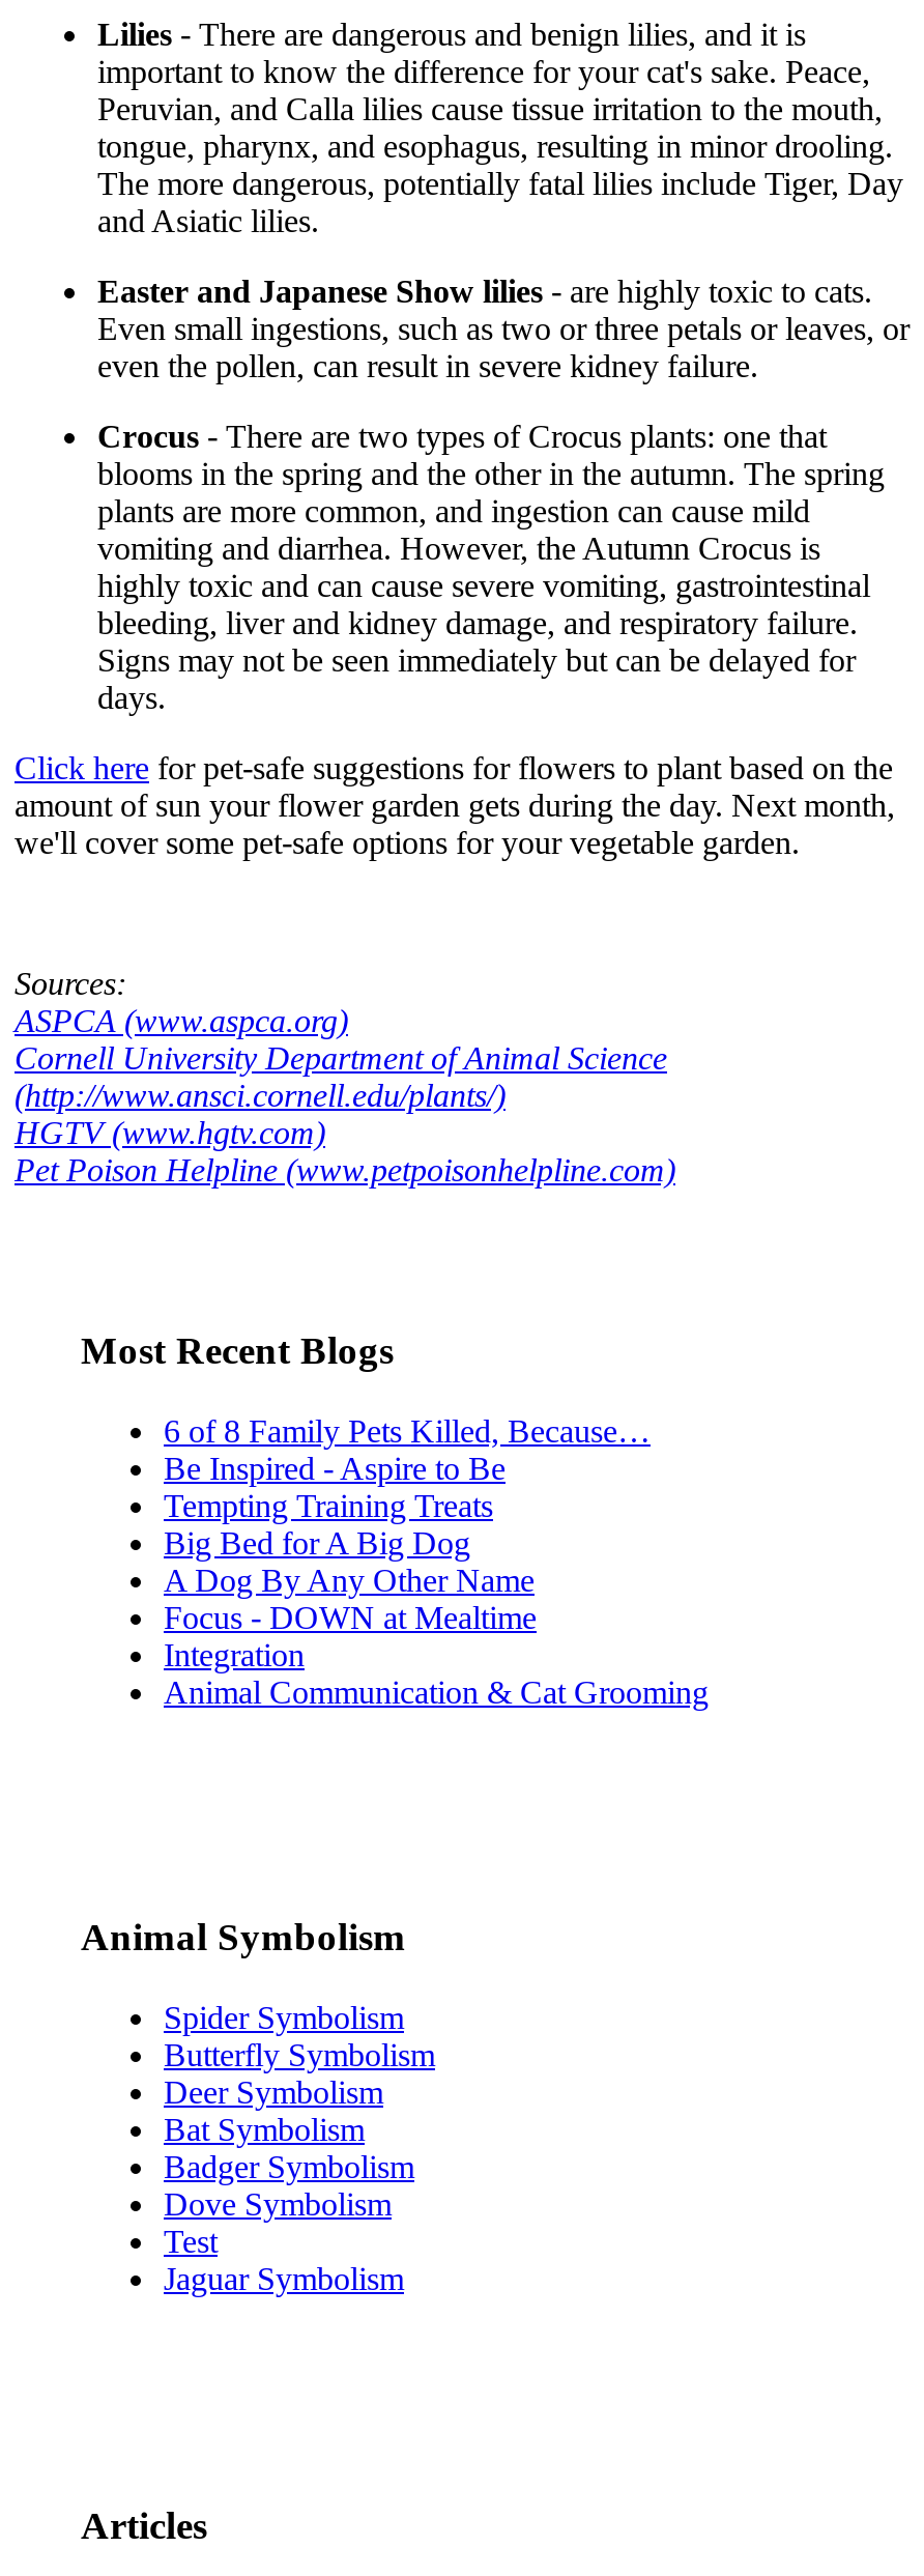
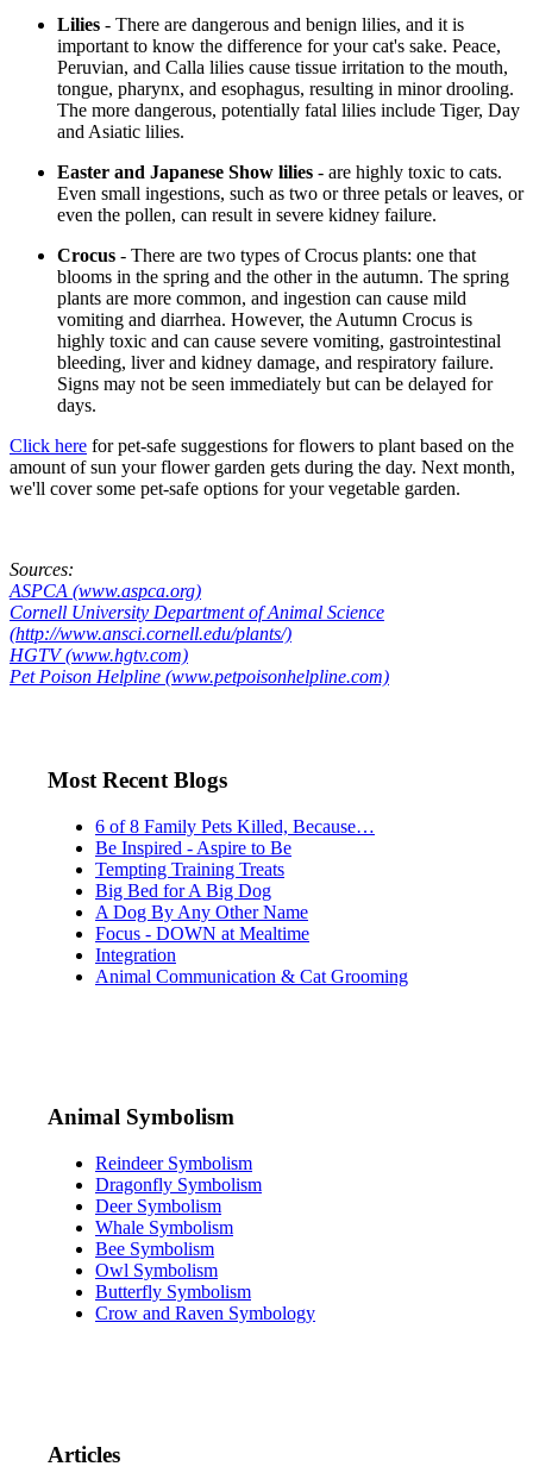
none -> [95,1175,262,1195] Dragonfly Symbolism
[164,2000,404,2036] Spider Symbolism -> [95,1153,252,1173] Reindeer Symbolism
moved [164,2038,435,2073] -> [95,1282,251,1302]: Butterfly Symbolism
[164,2112,414,2297] Bat Symbolism | Badger Symbolism | Dove Symbolism | Test | Jaguar Symbolism -> [95,1217,315,1323] Whale Symbolism | Bee Symbolism | Owl Symbolism | Crow and Raven Symbology

